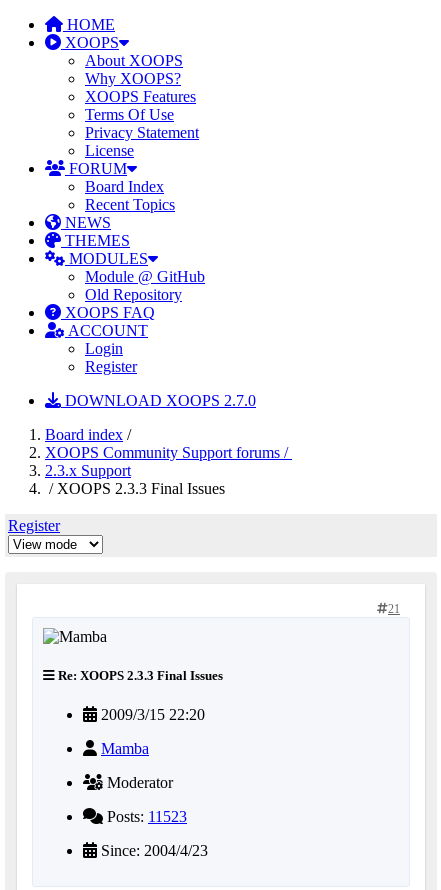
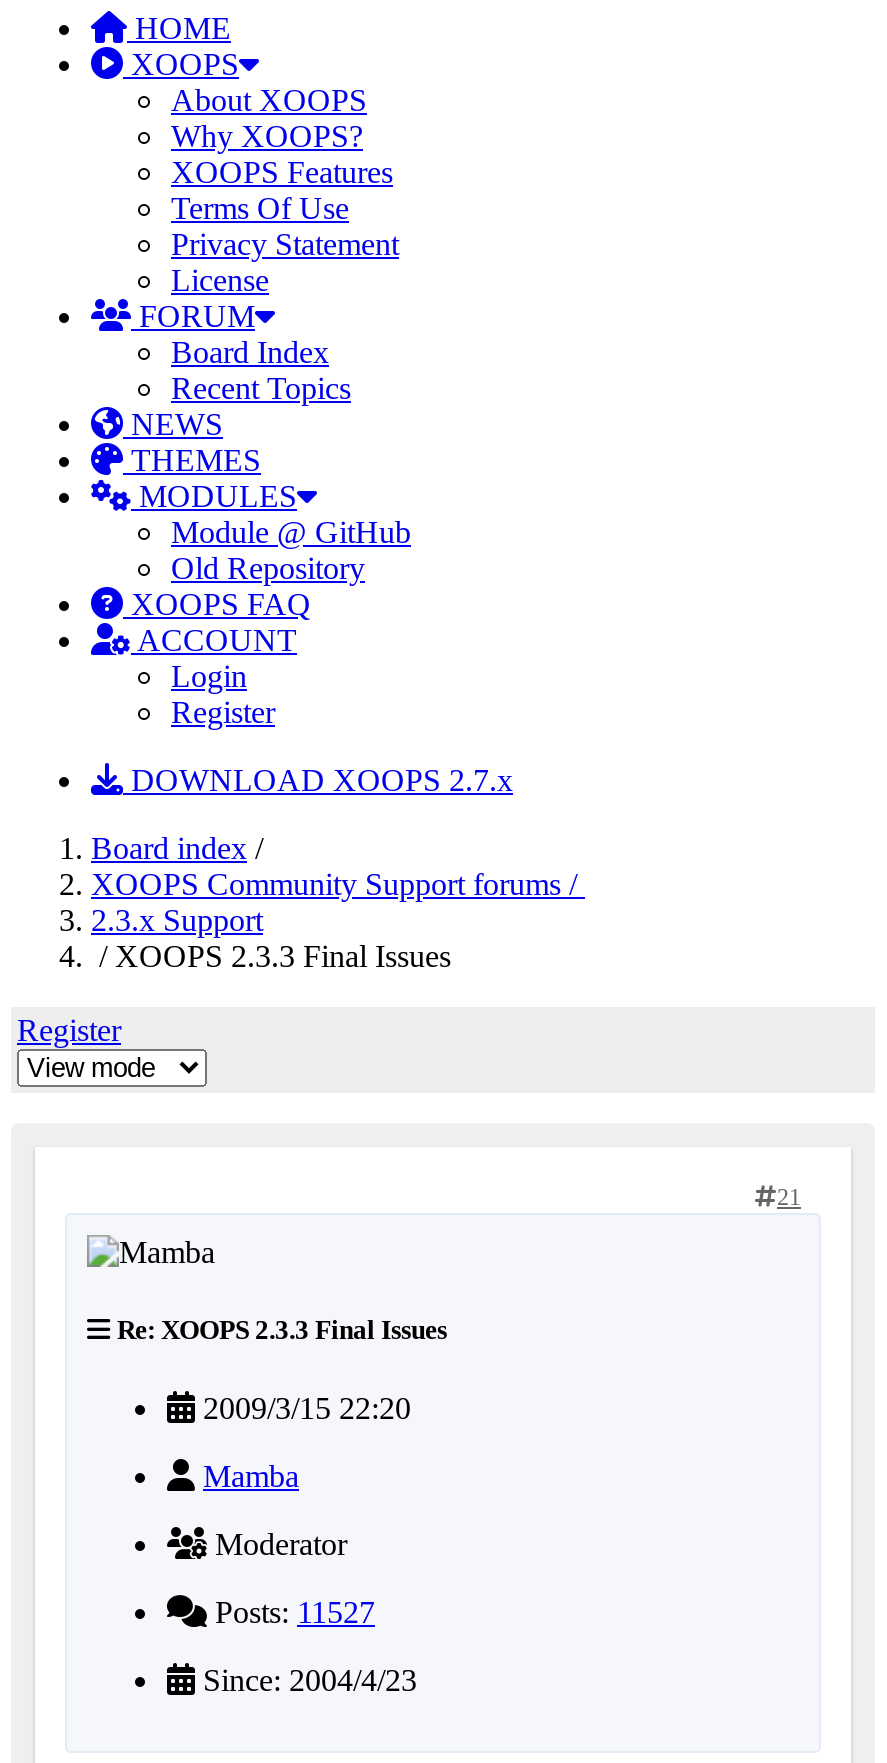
[61,392,256,409] DOWNLOAD XOOPS 2.7.0 -> [123,763,513,797] DOWNLOAD XOOPS 2.7.x
[103,808,187,825] Posts: 11523 -> [207,1596,375,1630] Posts: 11527

